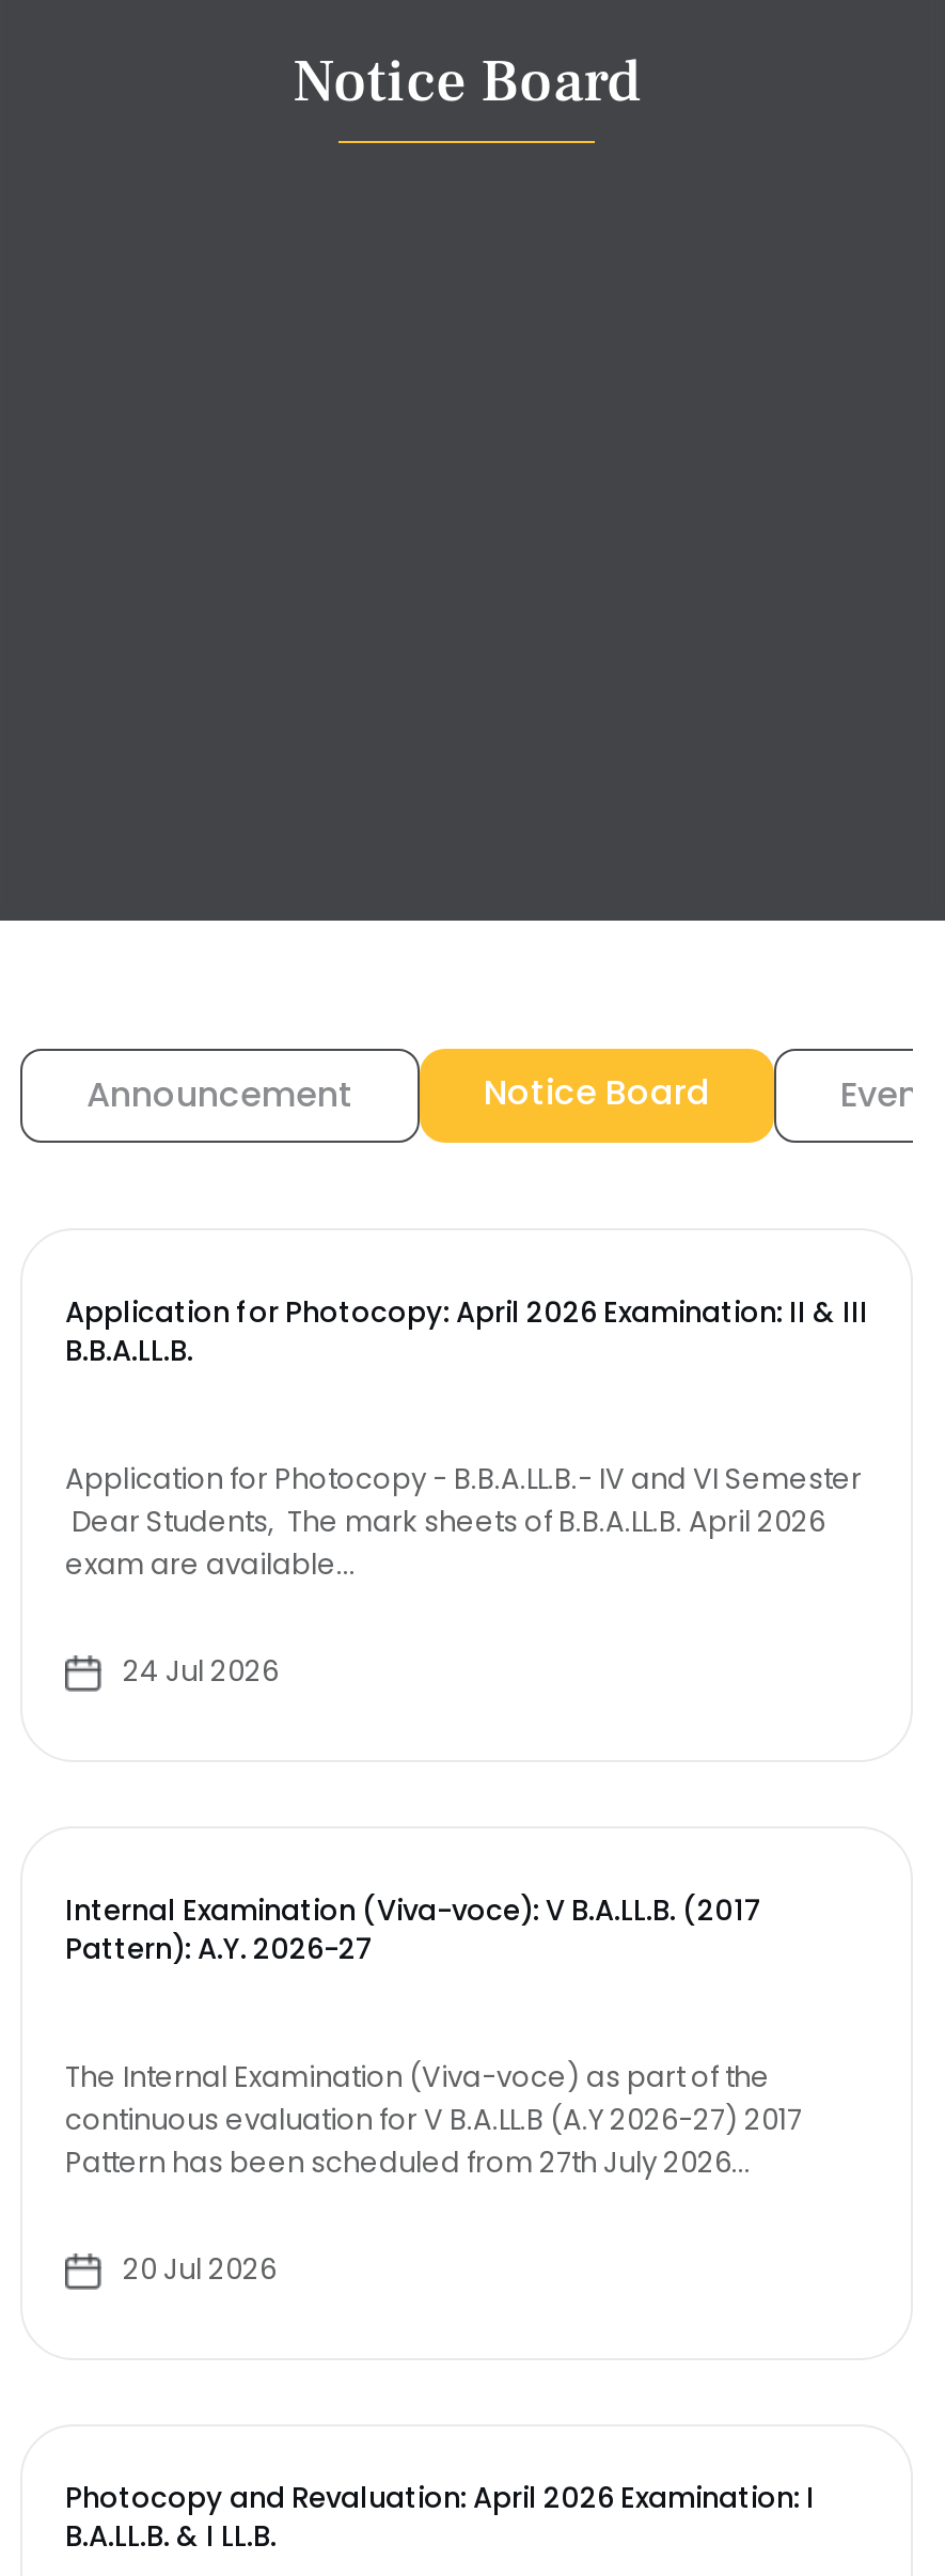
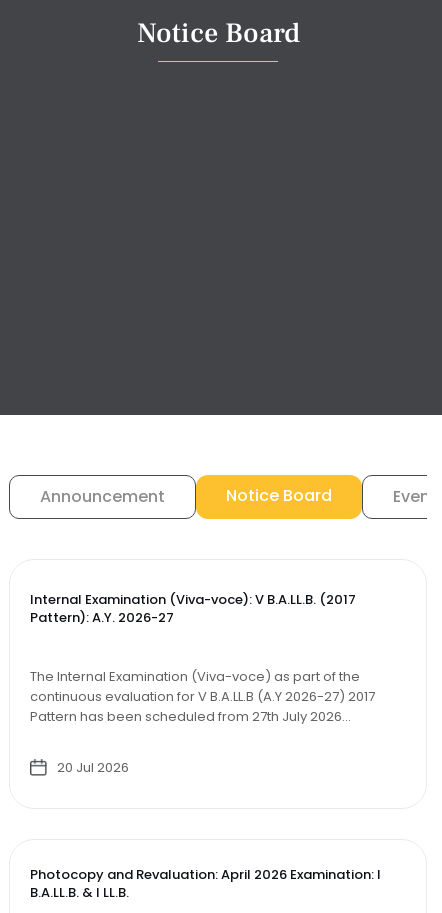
[65,1293,868,1693] Application for Photocopy: April 2026 Examination: II & III | B.B.A.LL.B. | Application for Photocopy - B.B.A.LL.B.- IV and VI Semester | Dear Students, The mark sheets of B.B.A.LL.B. April 2026 | exam are available... | 24 Jul 2026 -> none

